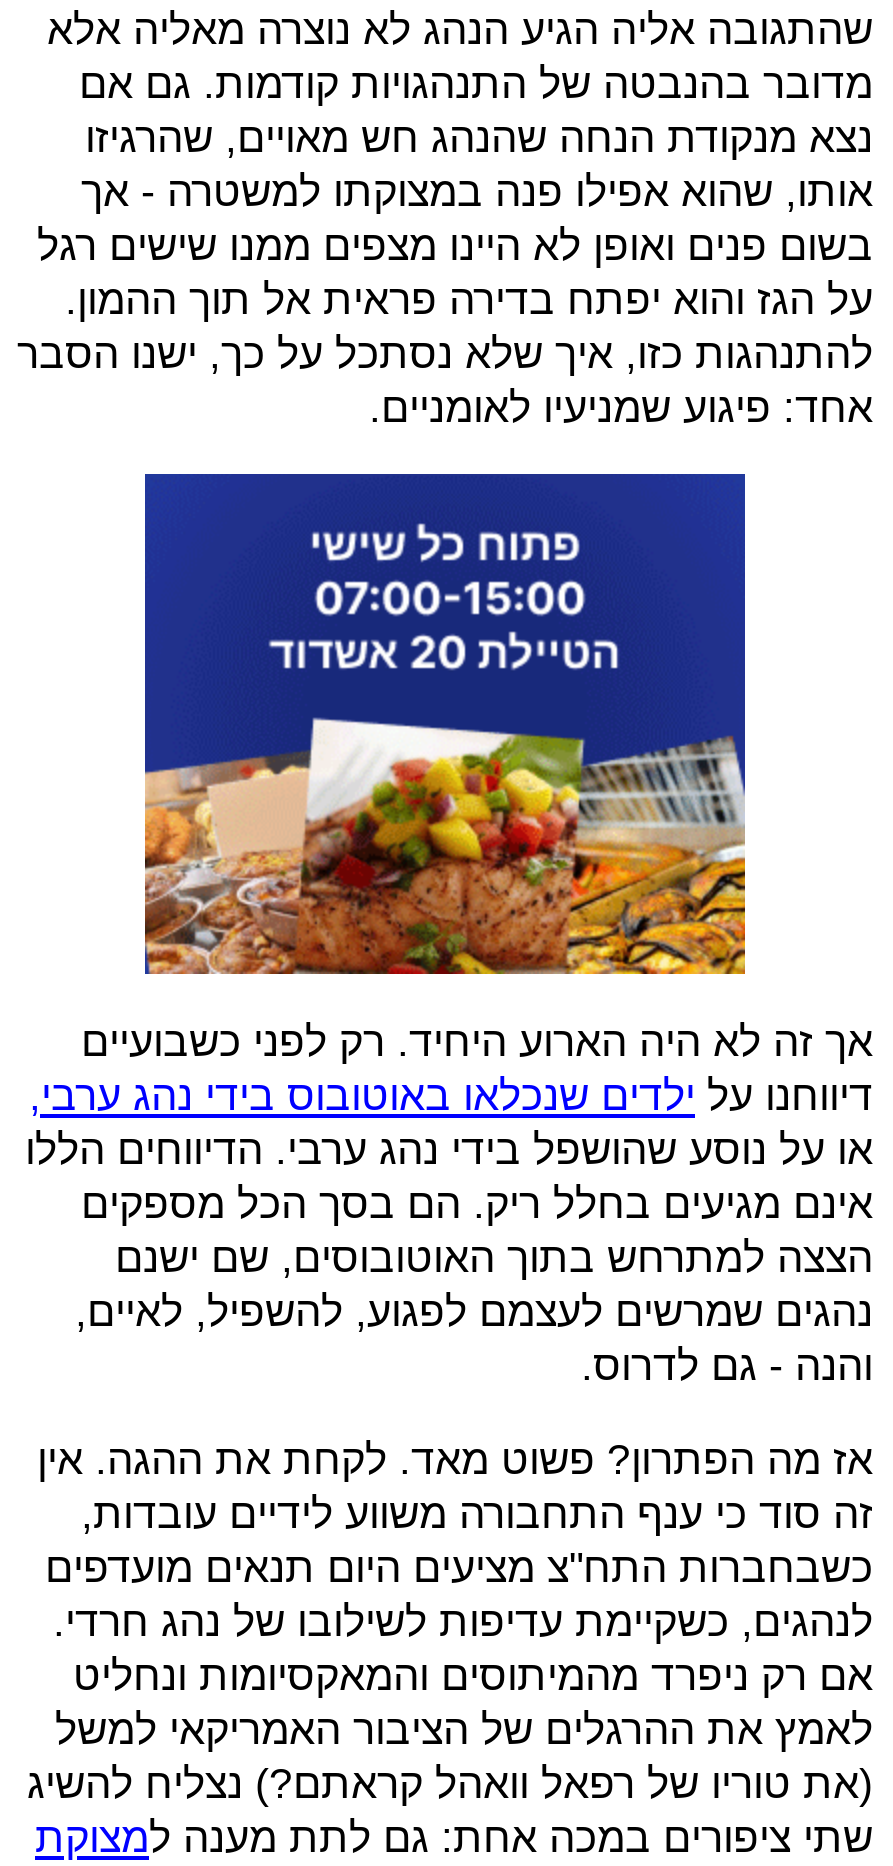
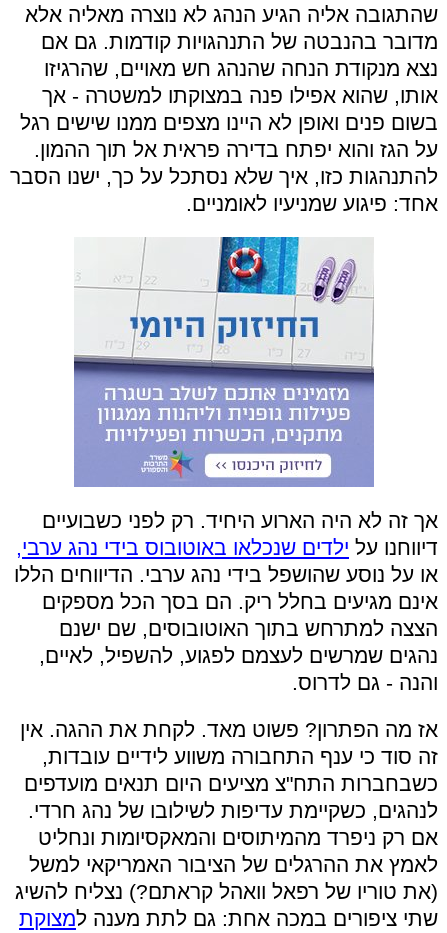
[143,472,747,976] [image] -> [73,236,375,488] [image]

